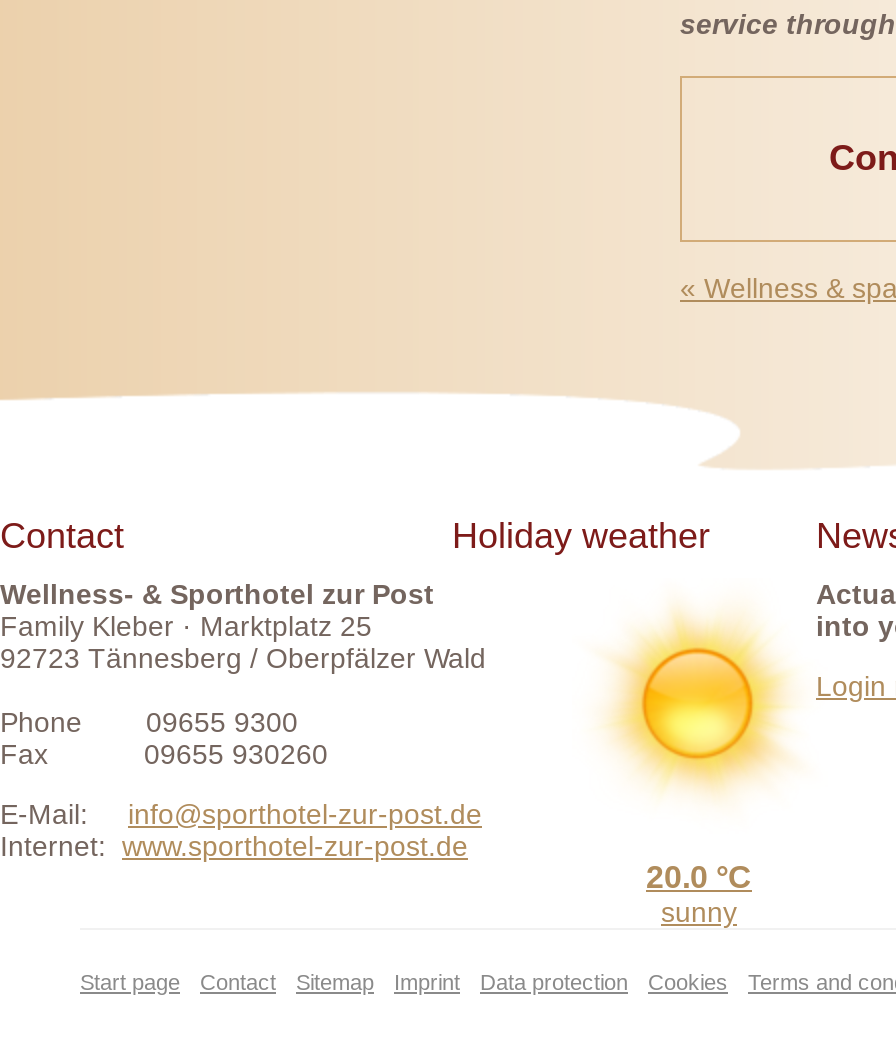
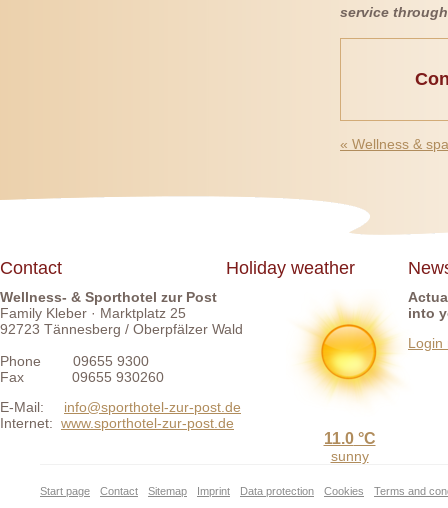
[646,860,708,894] 20.0 -> [323,430,353,447] 11.0

